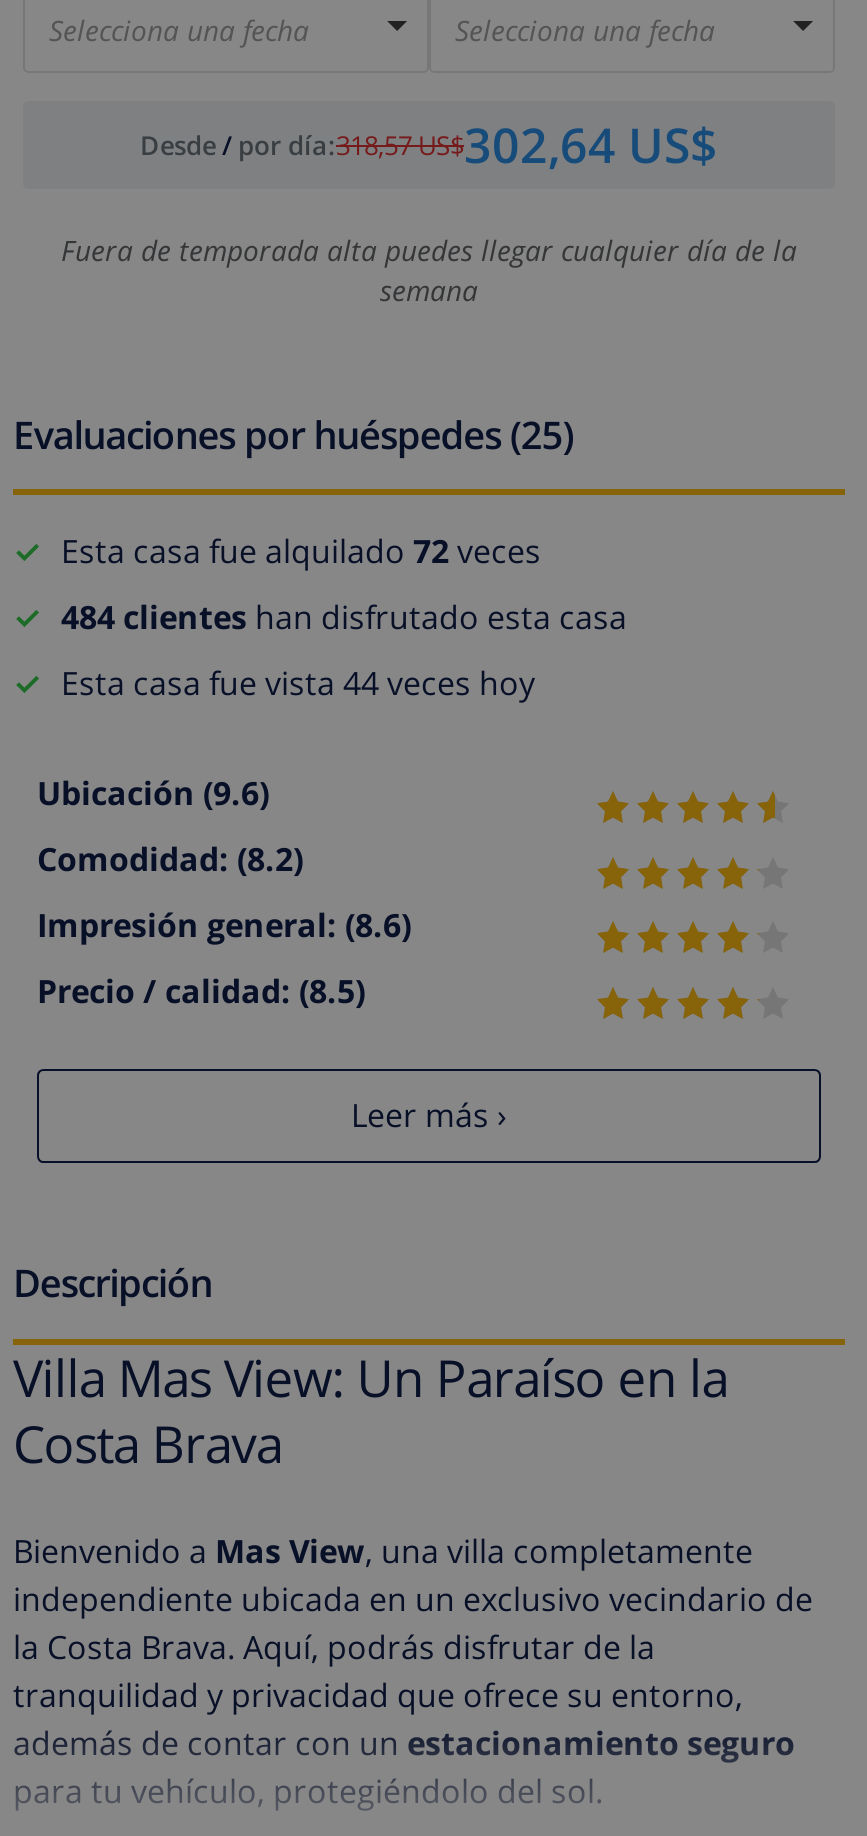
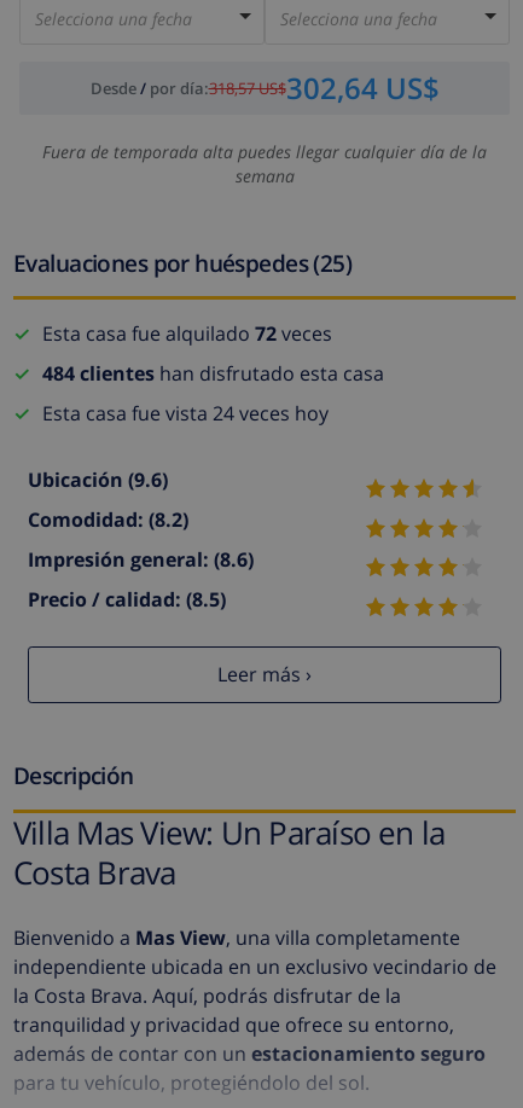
[61,662,535,706] Esta casa fue vista 44 veces hoy -> [42,400,329,427] Esta casa fue vista 24 veces hoy

